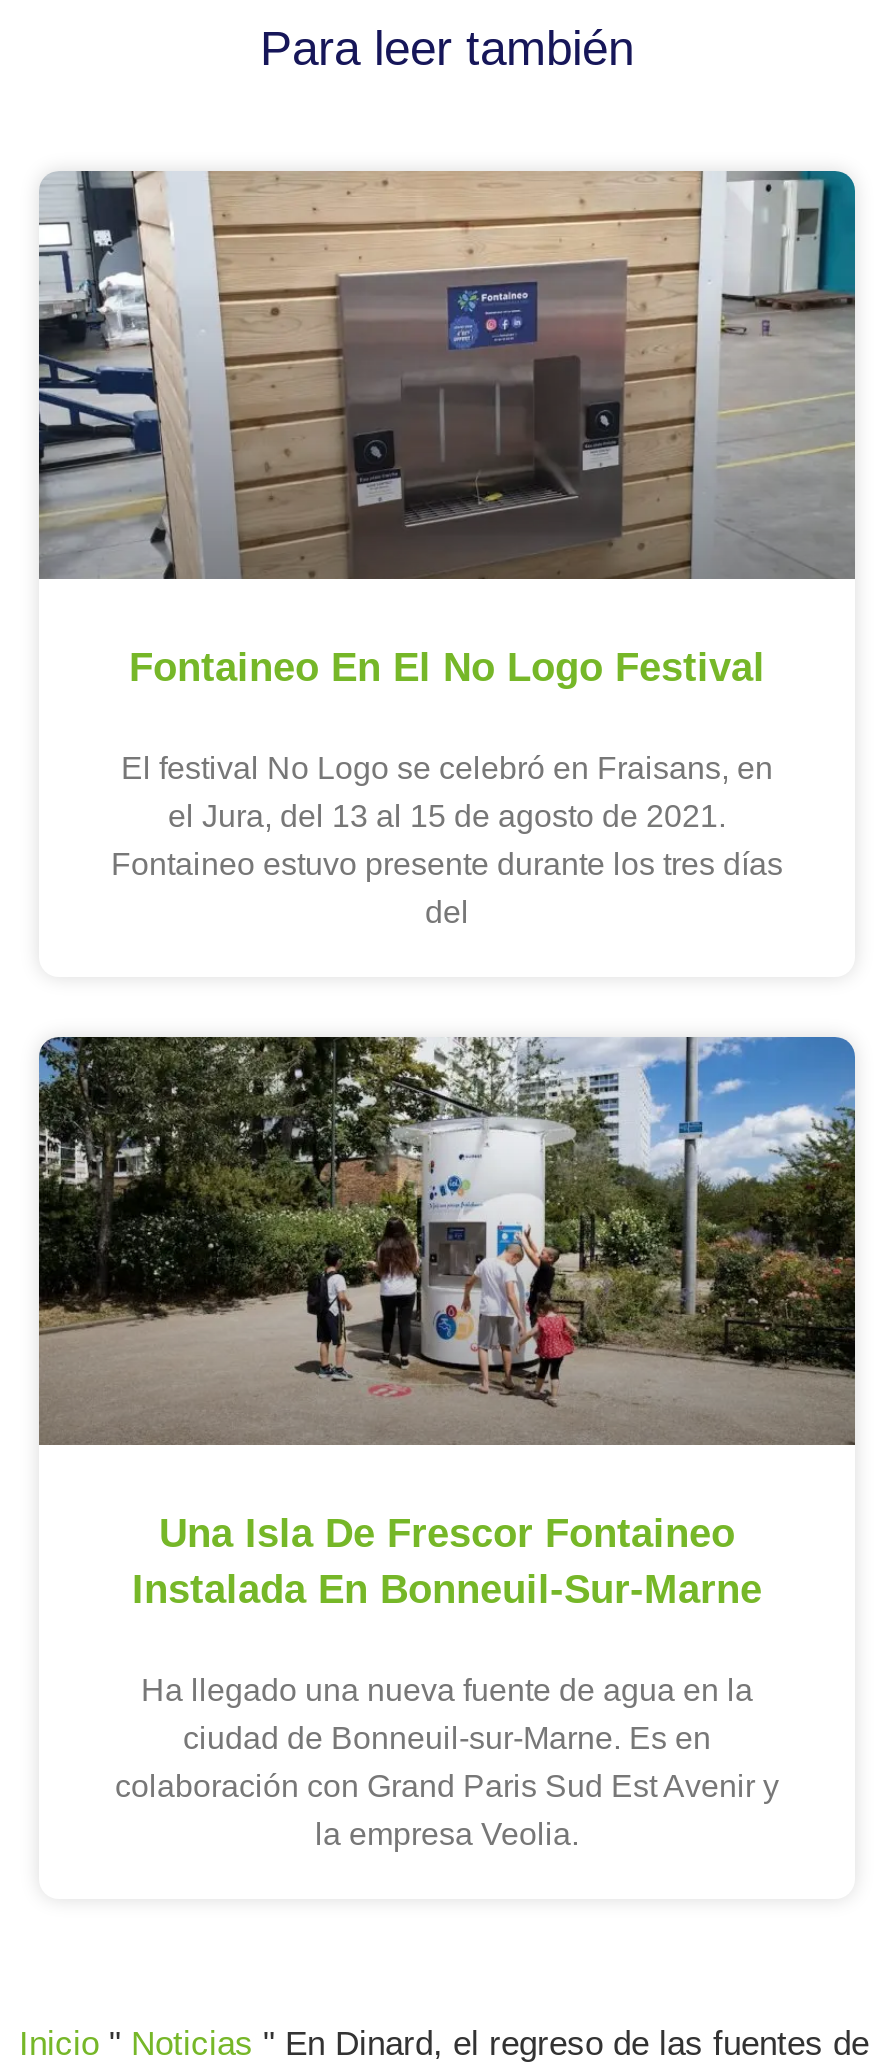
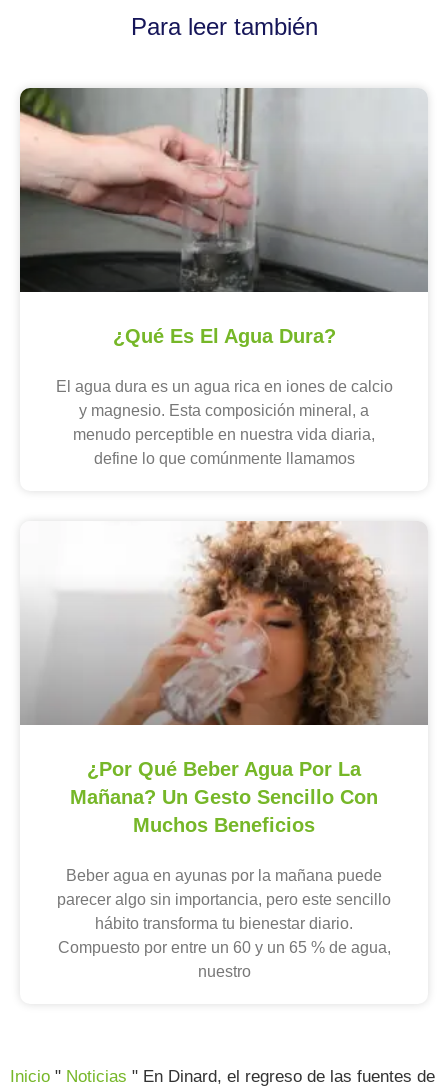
[39,169,857,688] [image] | Fontaineo En El No Logo Festival -> [19,87,428,347] [image] | ¿Qué Es El Agua Dura?
[111,750,783,928] El festival No Logo se celebró en Fraisans, en | el Jura, del 13 al 15 de agosto de 2021. | Fontaineo estuvo presente durante los tres días | del -> [55,378,392,467] El agua dura es un agua rica en iones de calcio | y magnesio. Esta composición mineral, a | menudo perceptible en nuestra vida diaria, | define lo que comúnmente llamamos
[37,1035,857,1610] [image] | Una Isla De Frescor Fontaineo | Instalada En Bonneuil-Sur-Marne -> [20,521,428,836] [image] | ¿Por Qué Beber Agua Por La | Mañana? Un Gesto Sencillo Con | Muchos Beneficios
[115,1672,779,1850] Ha llegado una nueva fuente de agua en la | ciudad de Bonneuil-sur-Marne. Es en | colaboración con Grand Paris Sud Est Avenir y | la empresa Veolia. -> [57,867,391,980] Beber agua en ayunas por la mañana puede | parecer algo sin importancia, pero este sencillo | hábito transforma tu bienestar diario. | Compuesto por entre un 60 y un 65 % de agua, | nuestro

